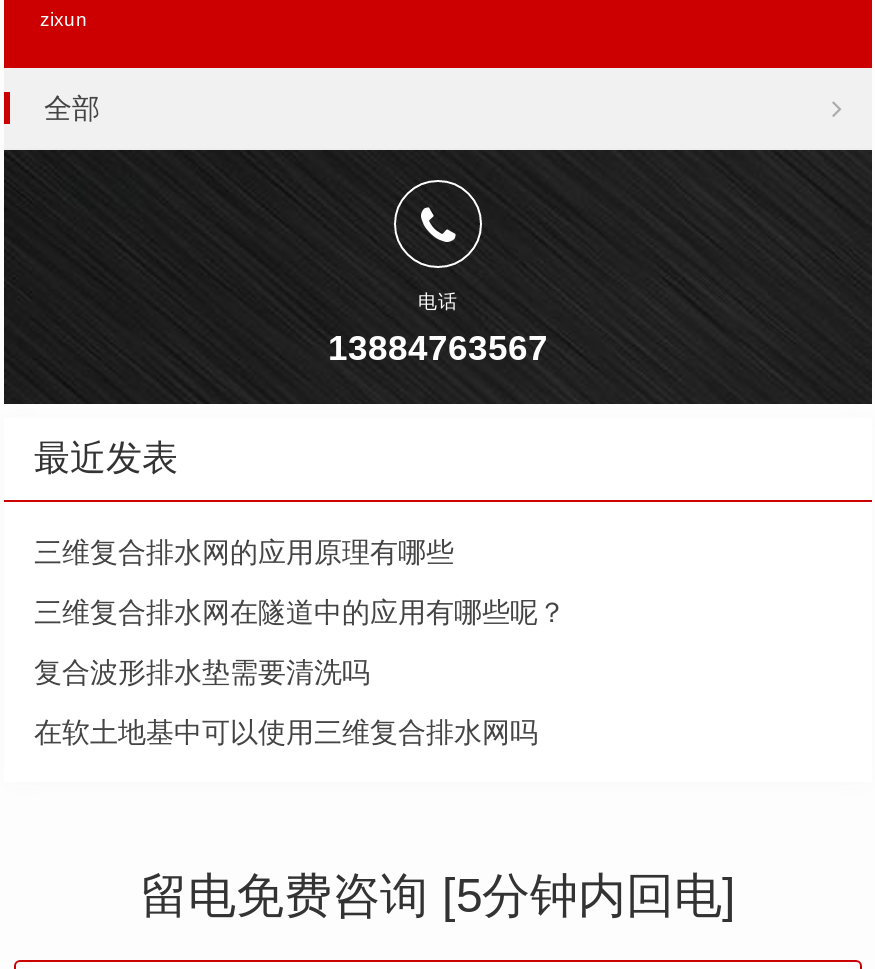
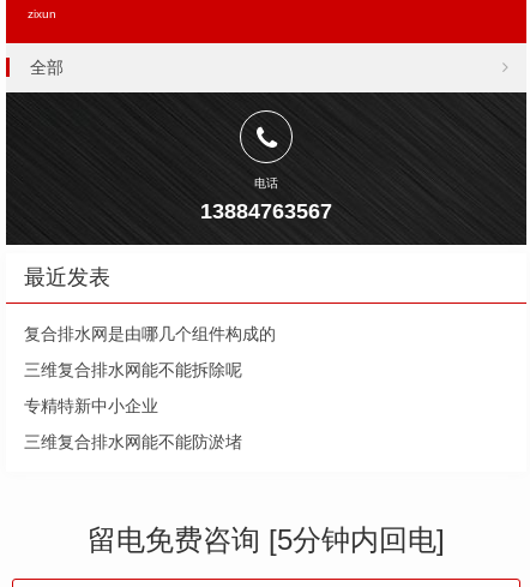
[34,537,454,569] 三维复合排水网的应用原理有哪些 -> [24,325,276,344] 复合排水网是由哪几个组件构成的
[34,597,566,629] 三维复合排水网在隧道中的应用有哪些呢？ -> [24,361,242,380] 三维复合排水网能不能拆除呢
[34,657,370,689] 复合波形排水垫需要清洗吗 -> [24,397,158,416] 专精特新中小企业
[34,717,538,749] 在软土地基中可以使用三维复合排水网吗 -> [24,433,242,452] 三维复合排水网能不能防淤堵

